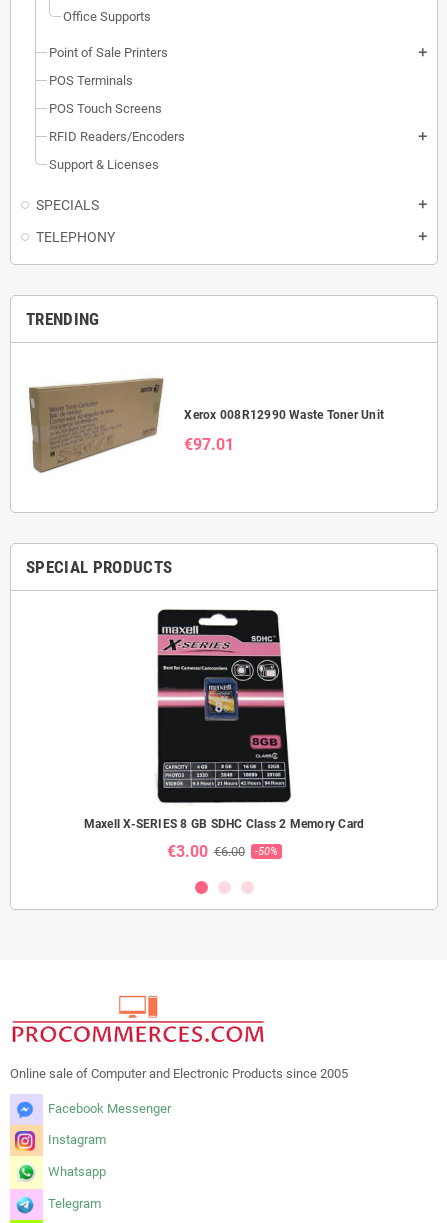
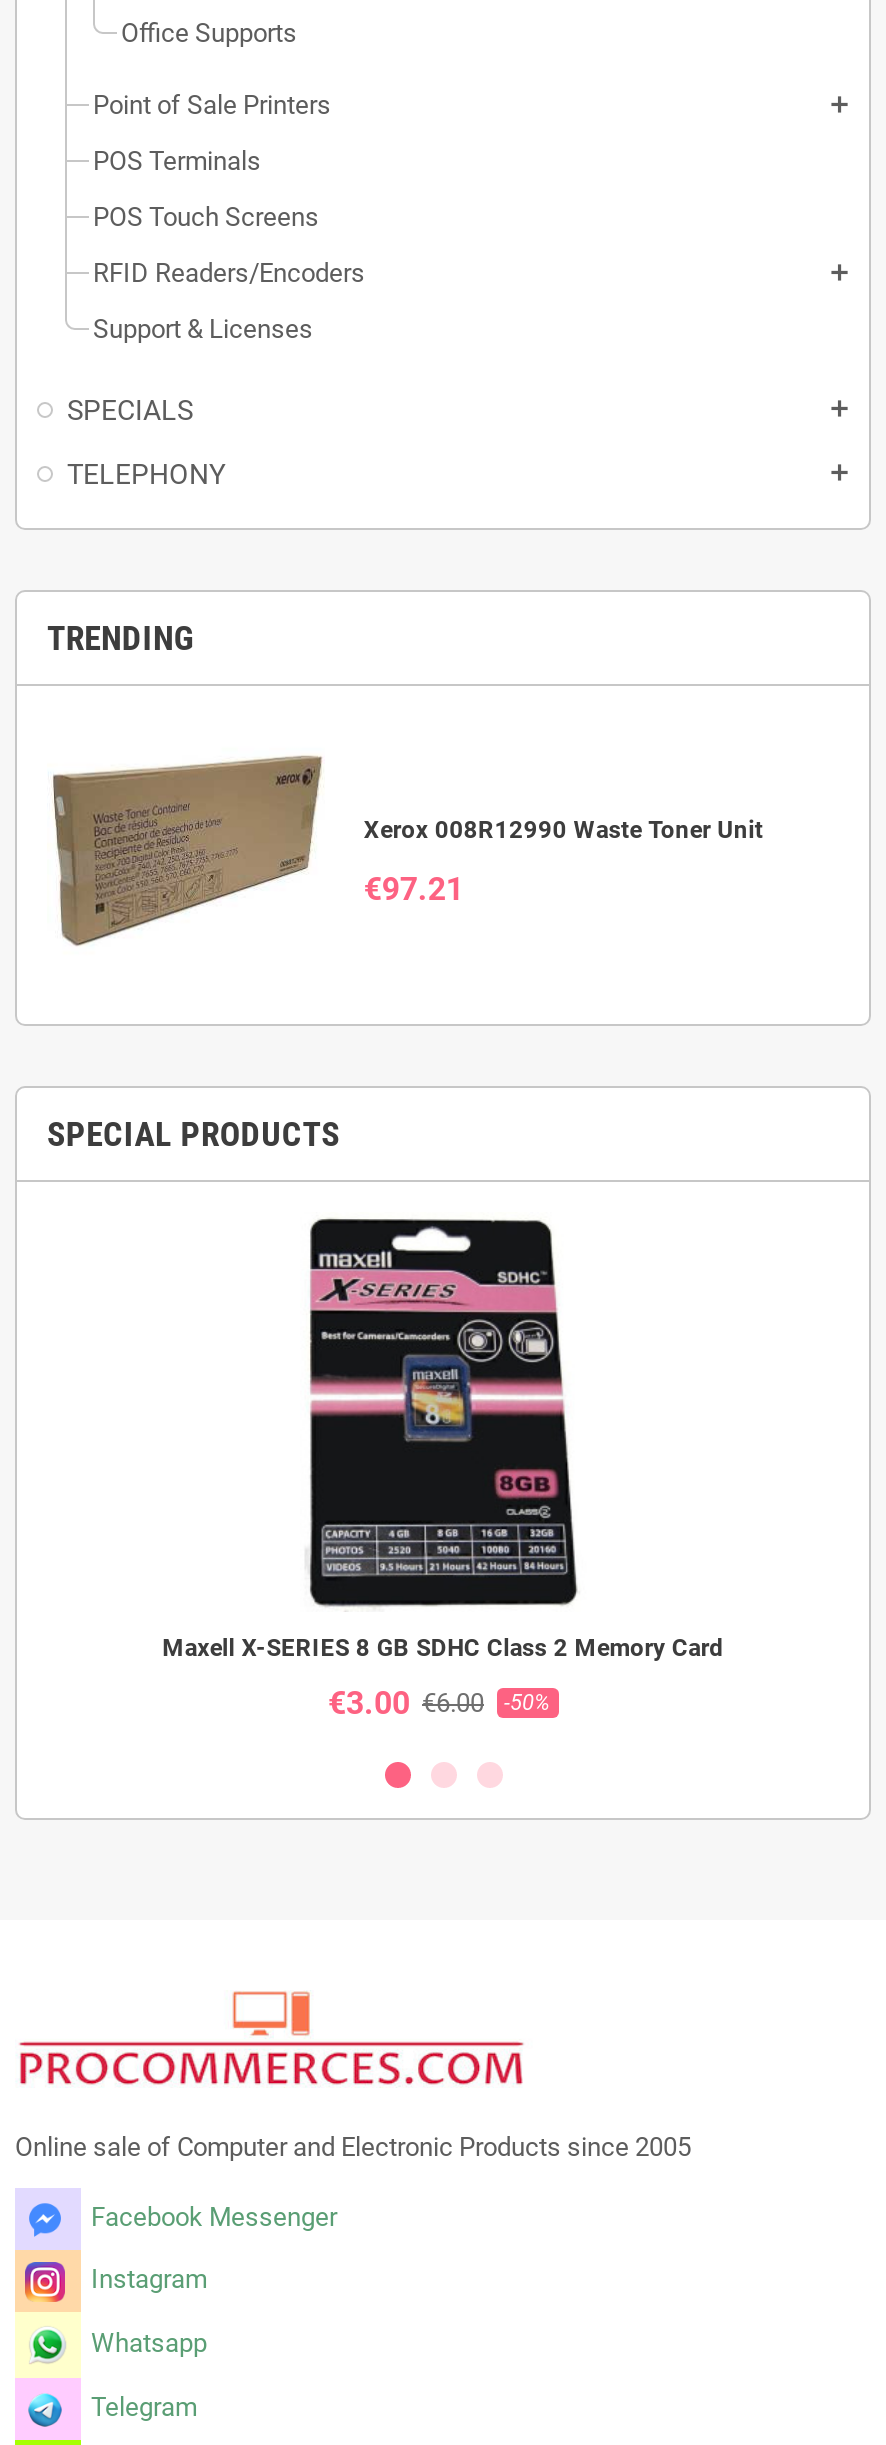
[184,435,234,454] €97.01 -> [364,871,464,909] €97.21

